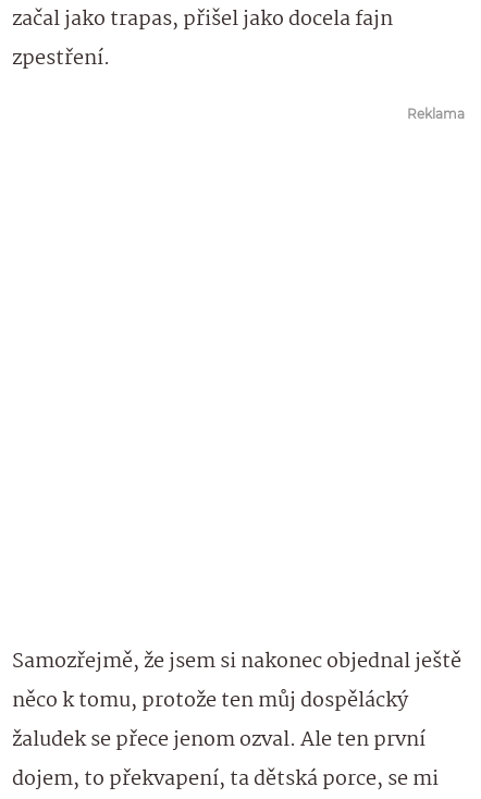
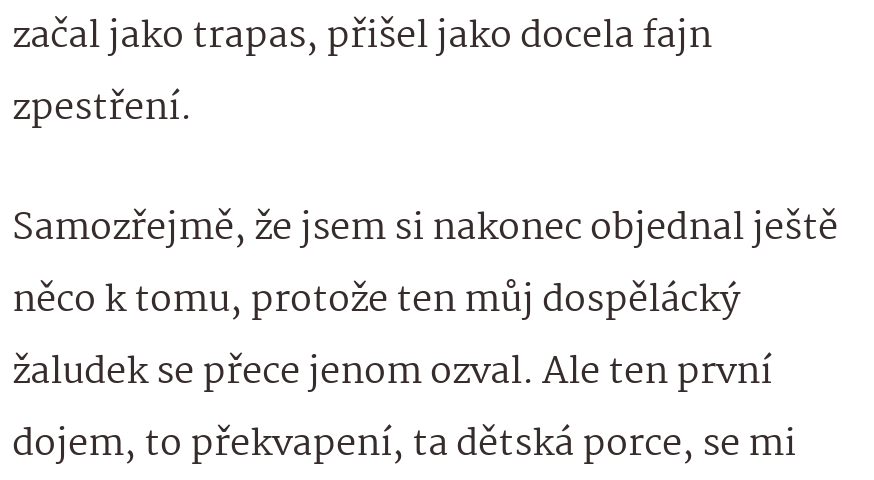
[407,106,465,122] Reklama -> none

